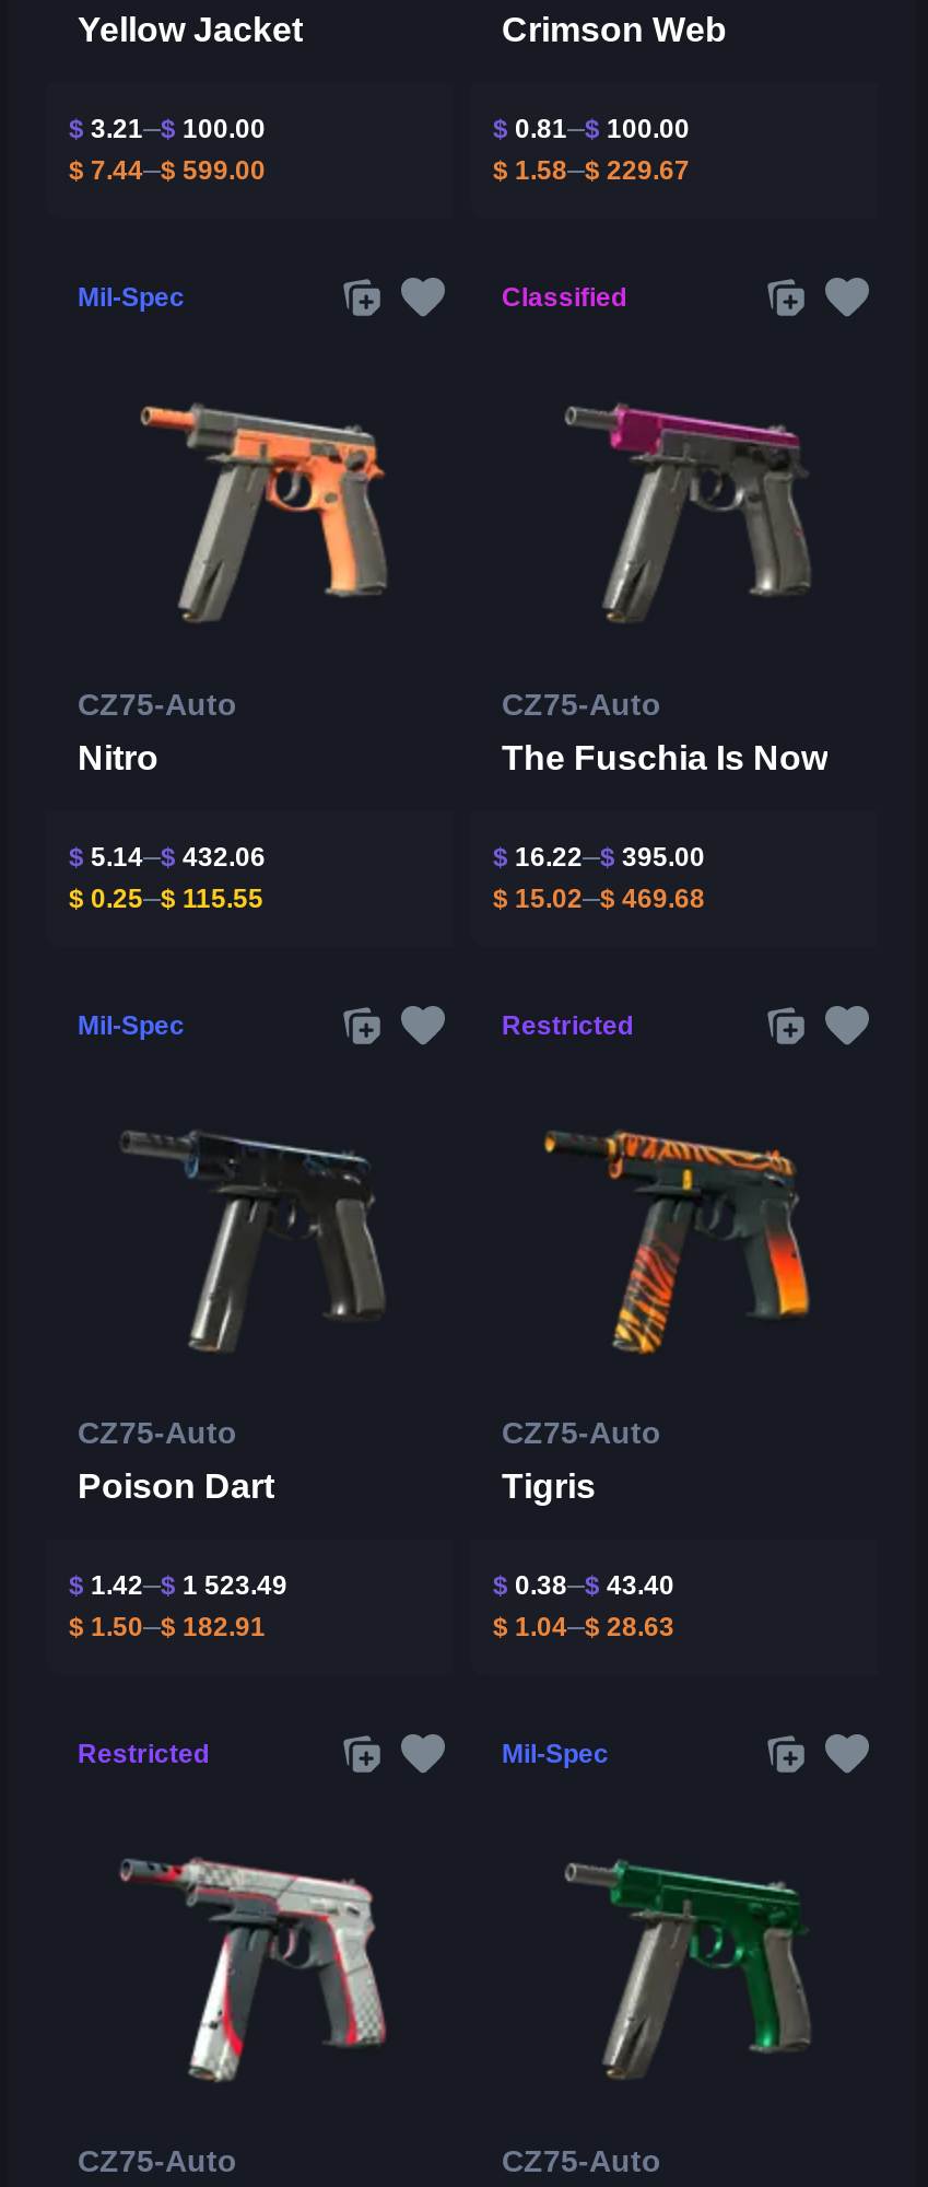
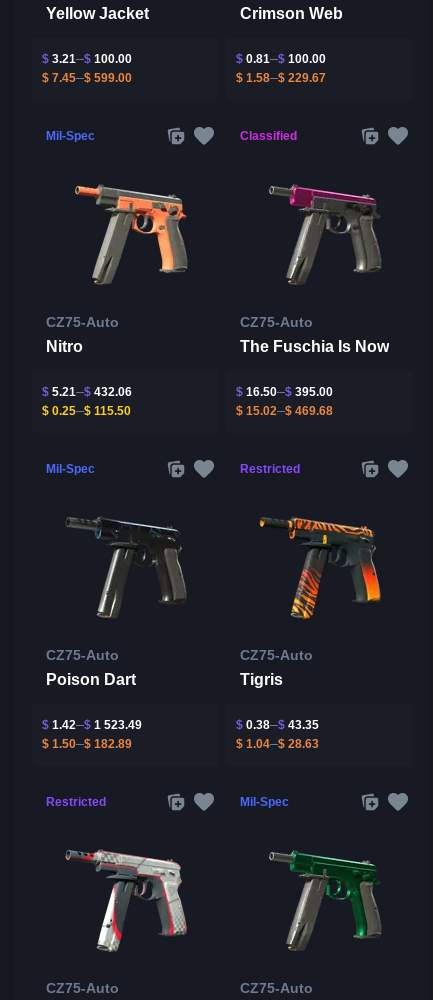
[69,156,266,186] $7.44 $599.00 -> [42,71,132,85] $7.45 $599.00
[69,842,266,873] $5.14 $432.06 -> [42,385,132,399] $5.21 $432.06
[493,842,705,873] $16.22 $395.00 -> [236,385,333,399] $16.50 $395.00
[69,884,263,915] $0.25 $115.55 -> [42,404,131,418] $0.25 $115.50
[493,1571,674,1601] $0.38 $43.40 -> [236,718,319,732] $0.38 $43.35
[69,1612,266,1643] $1.50 $182.91 -> [42,737,132,751] $1.50 $182.89

